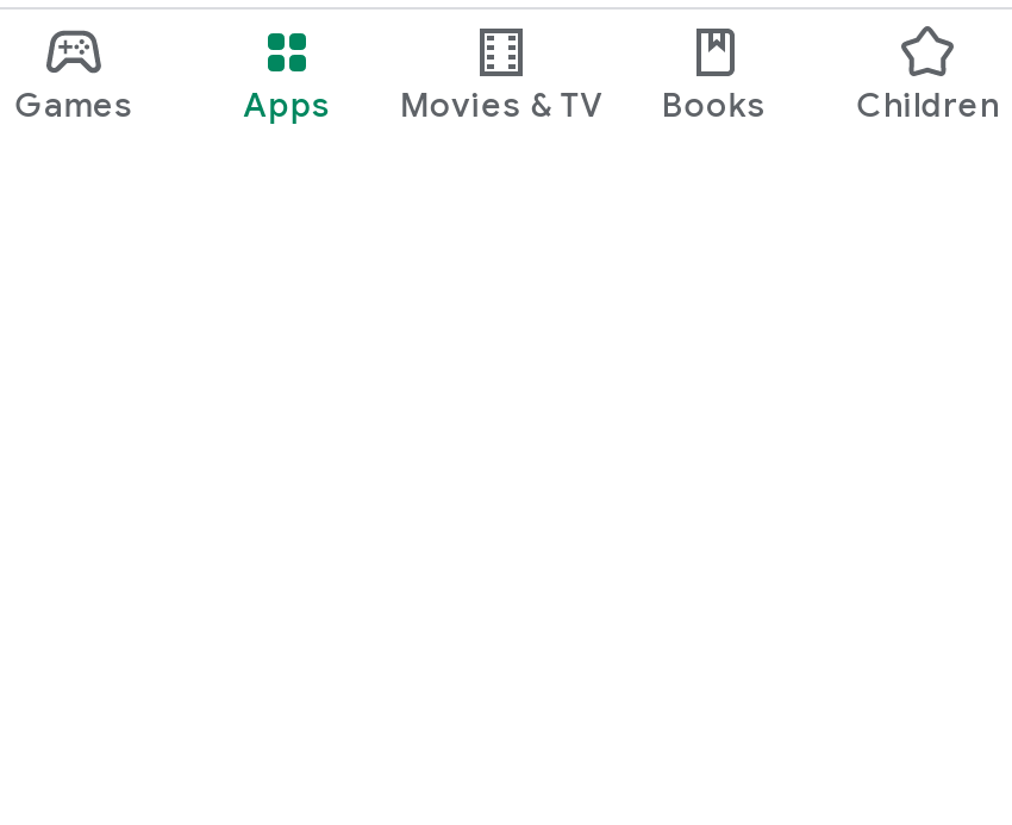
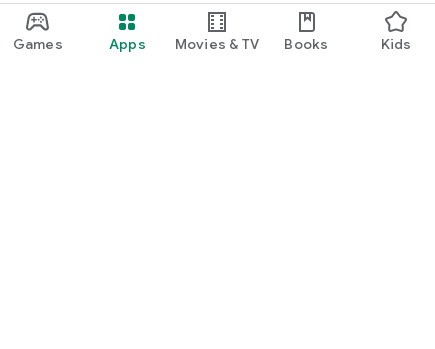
[857,82,999,125] Children -> [381,34,412,52] Kids

